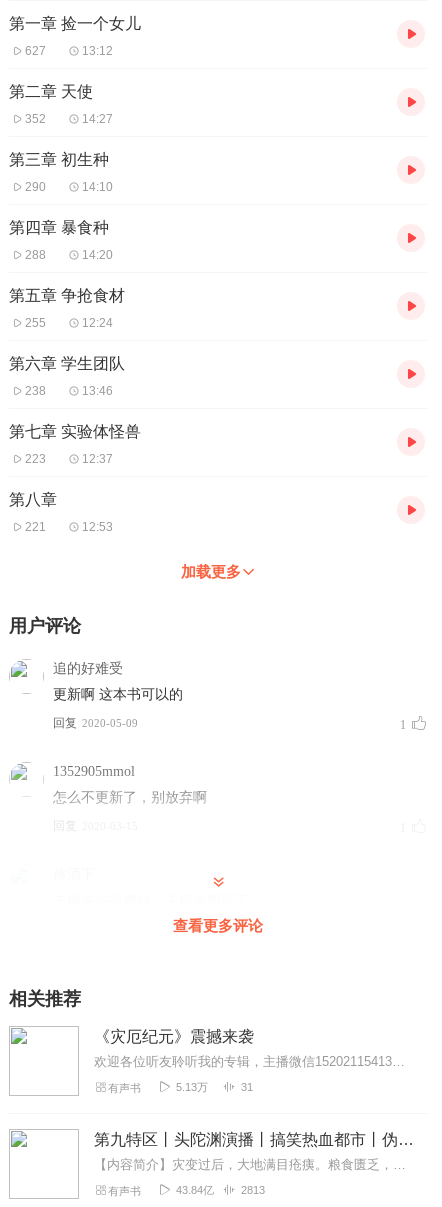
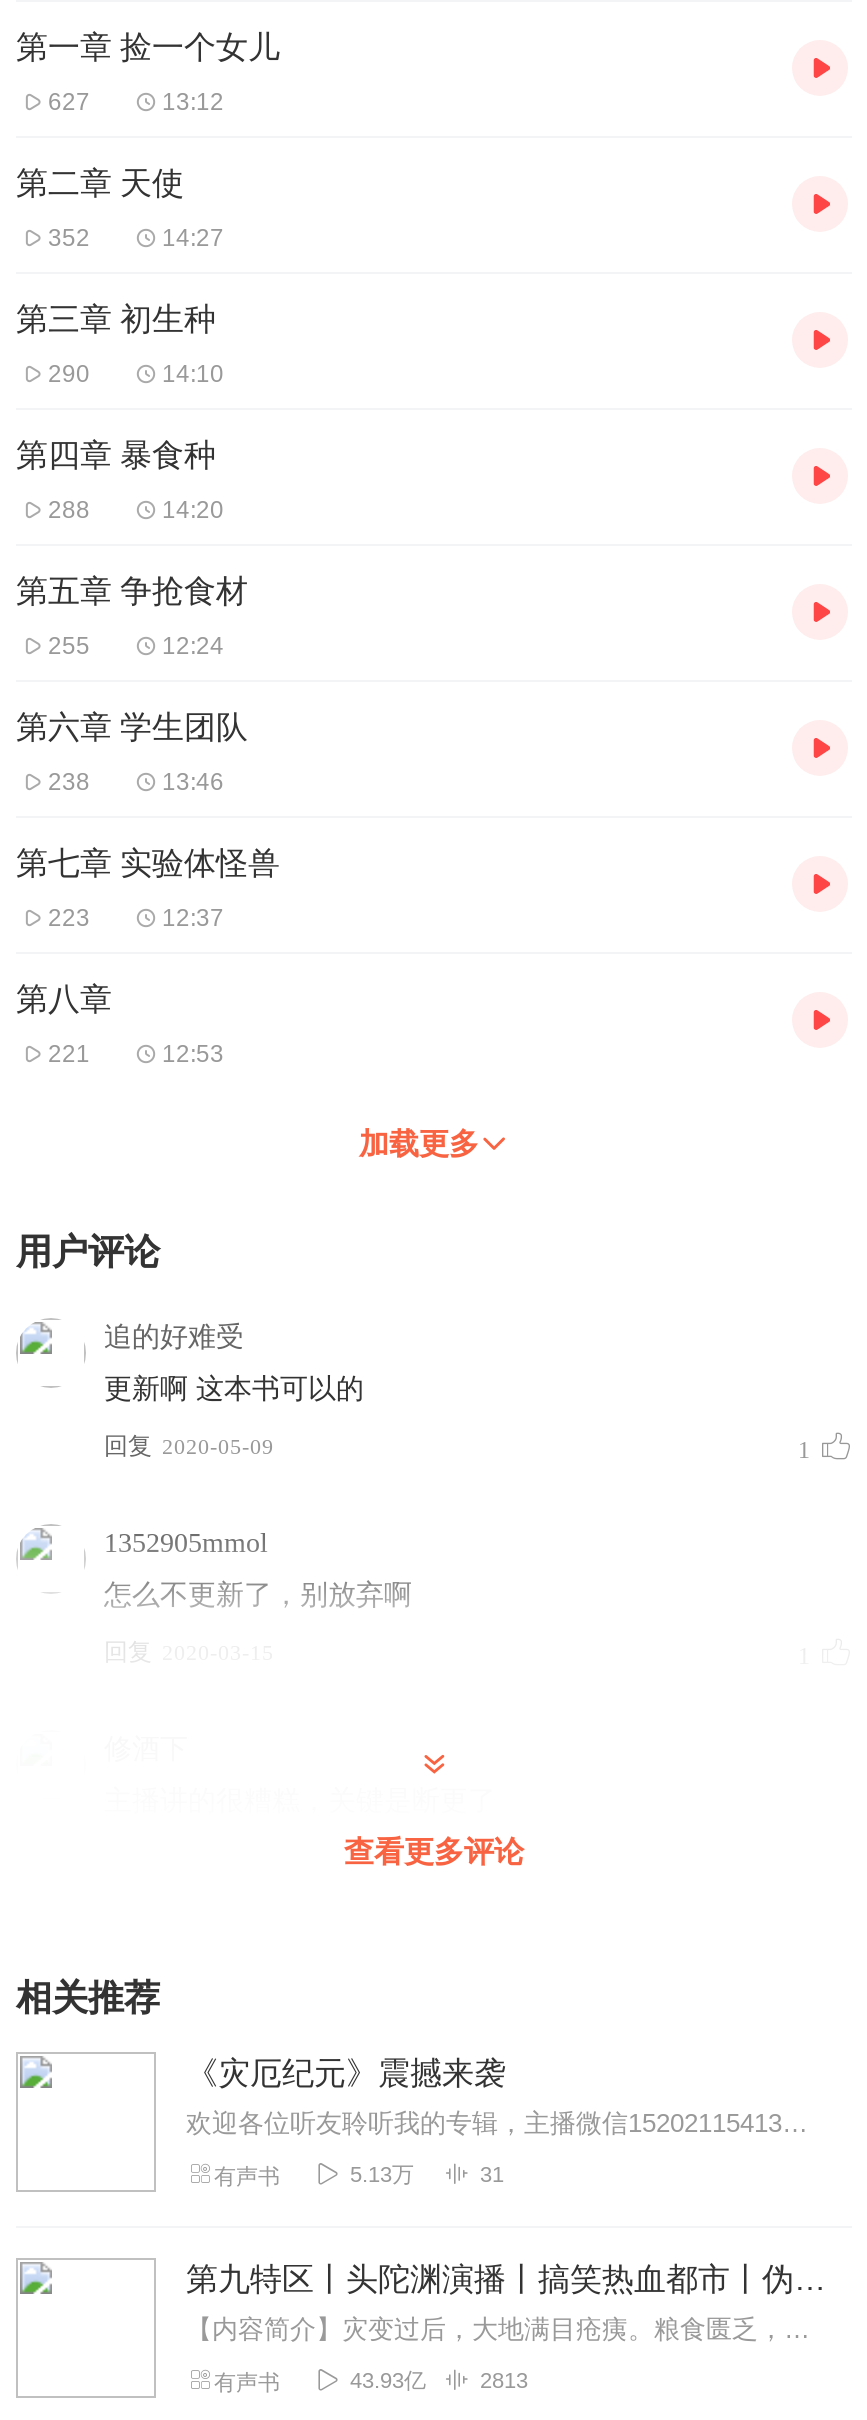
[176,1184,214,1196] 43.84亿 -> [350,2368,426,2392] 43.93亿

